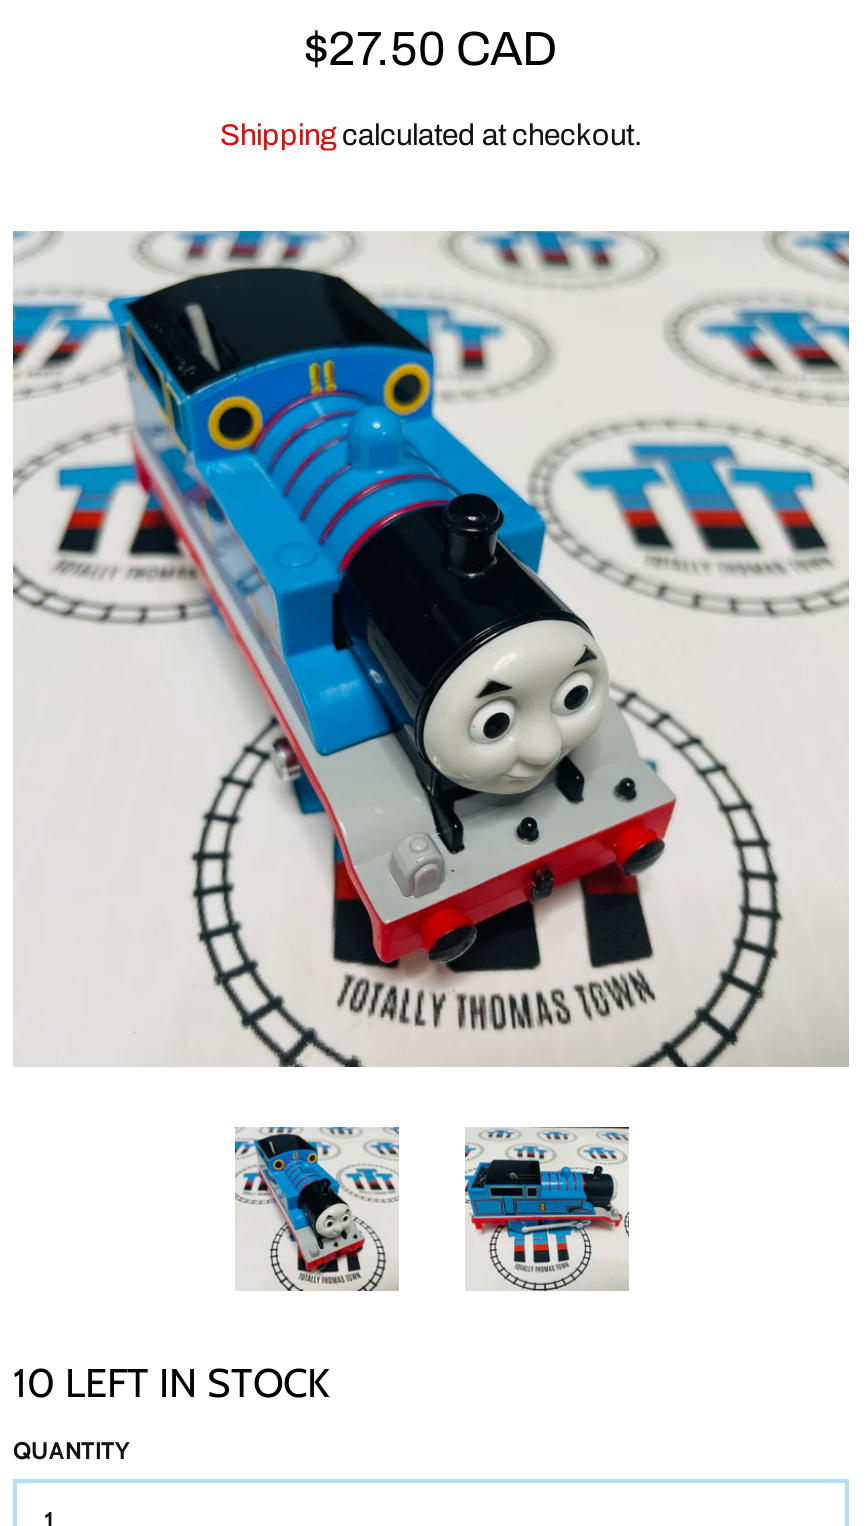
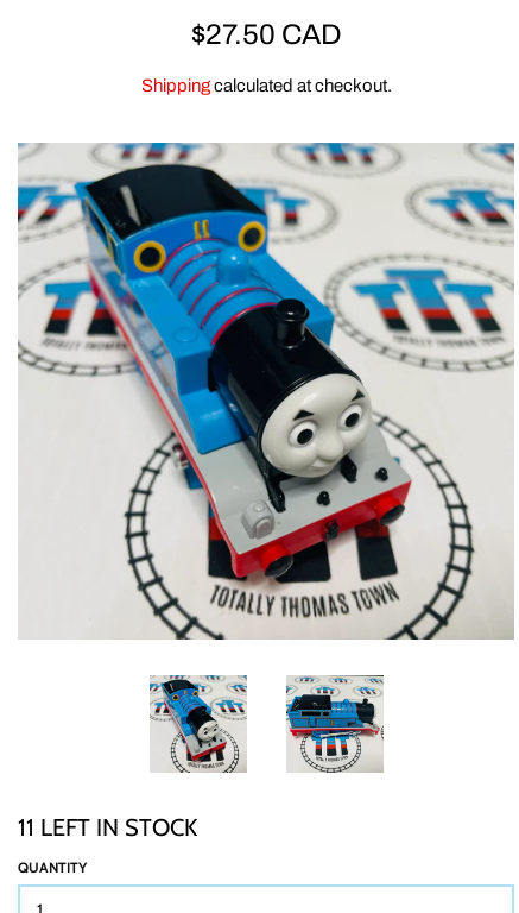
[13,1359,329,1407] 10 LEFT IN STOCK -> [18,813,197,842] 11 LEFT IN STOCK

